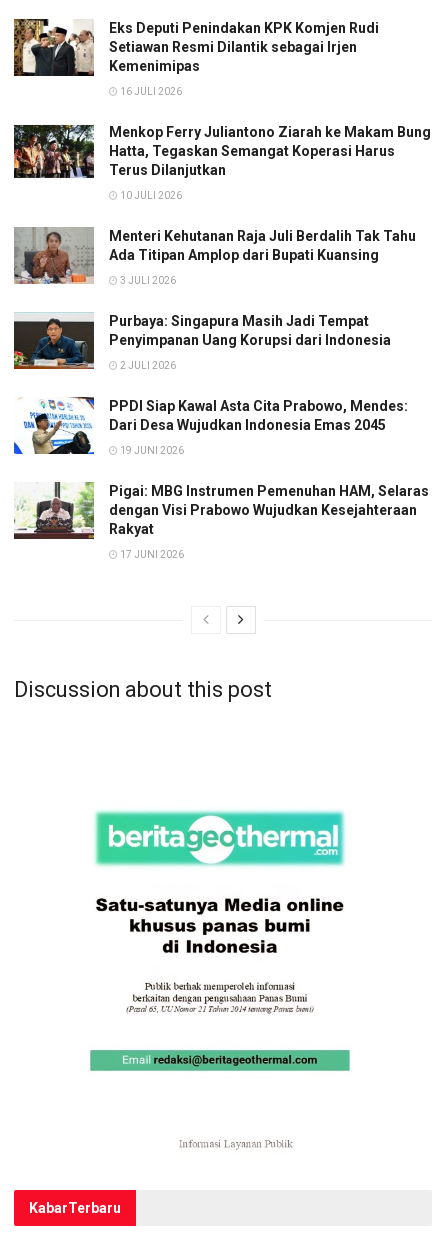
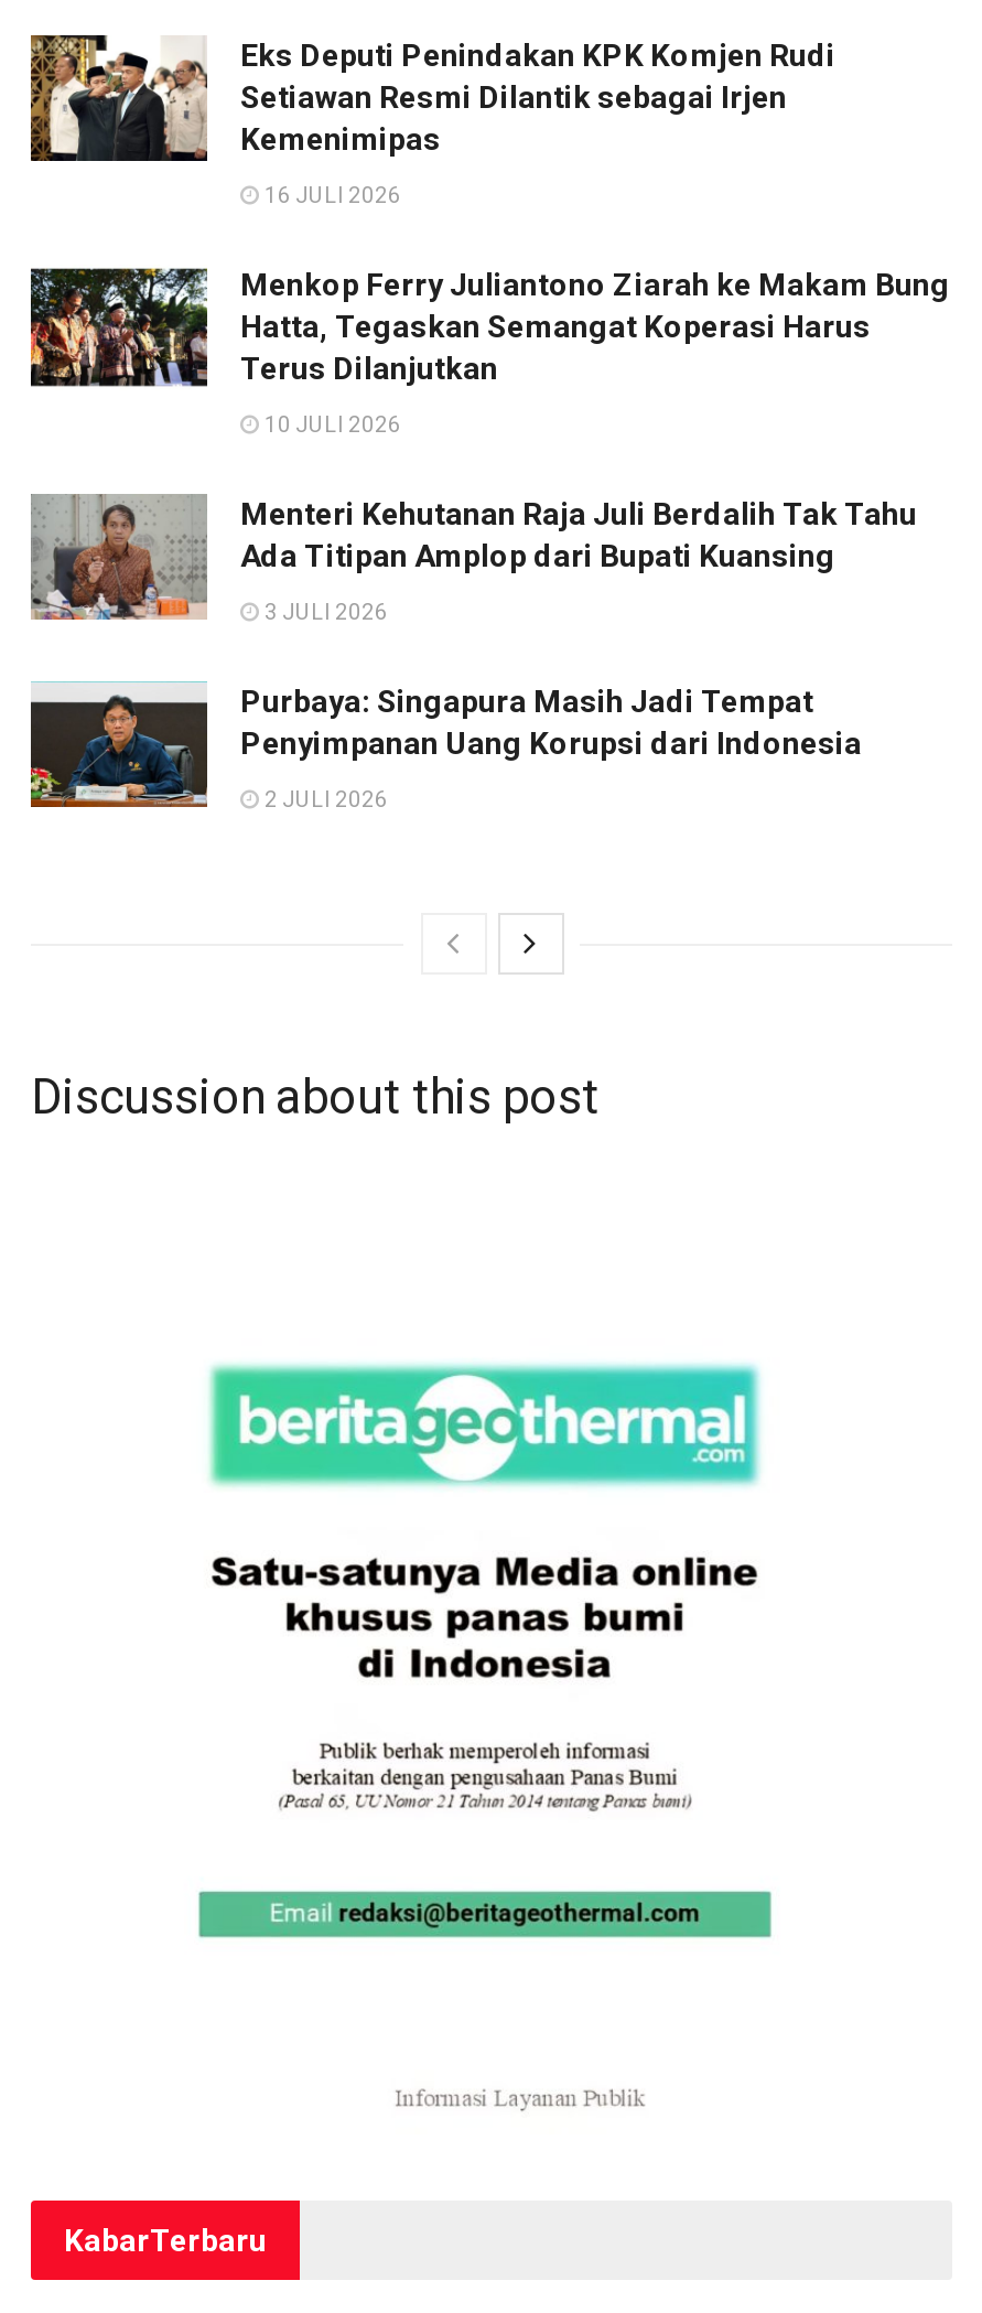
[13,396,429,560] [image] | PPDI Siap Kawal Asta Cita Prabowo, Mendes: | Dari Desa Wujudkan Indonesia Emas 2045 | 19 JUNI 2026 | Pigai: MBG Instrumen Pemenuhan HAM, Selaras | dengan Visi Prabowo Wujudkan Kesejahteraan | Rakyat | 17 JUNI 2026 -> none
[14,481,95,540] [image] -> none

